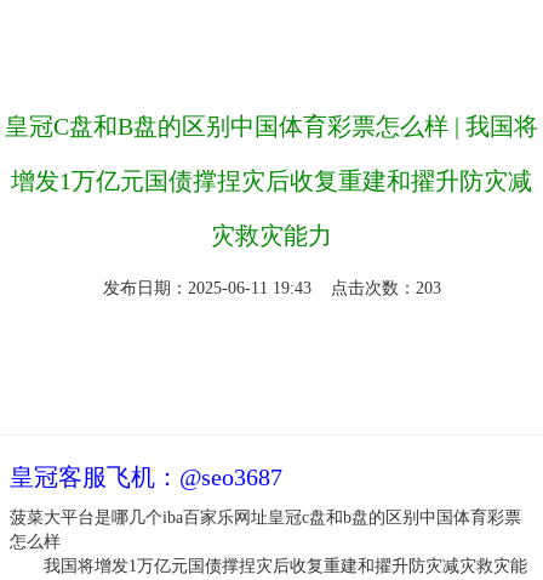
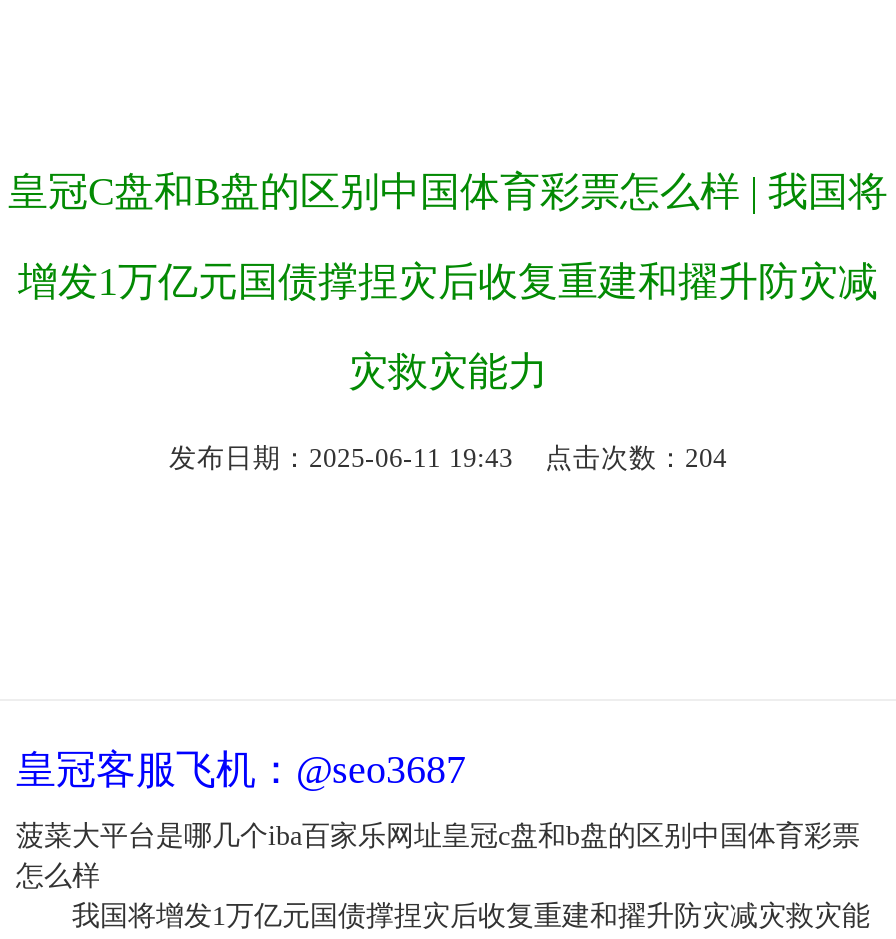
[102,279,441,297] 发布日期：2025-06-11 19:43 点击次数：203 -> [169,443,727,473] 发布日期：2025-06-11 19:43 点击次数：204

